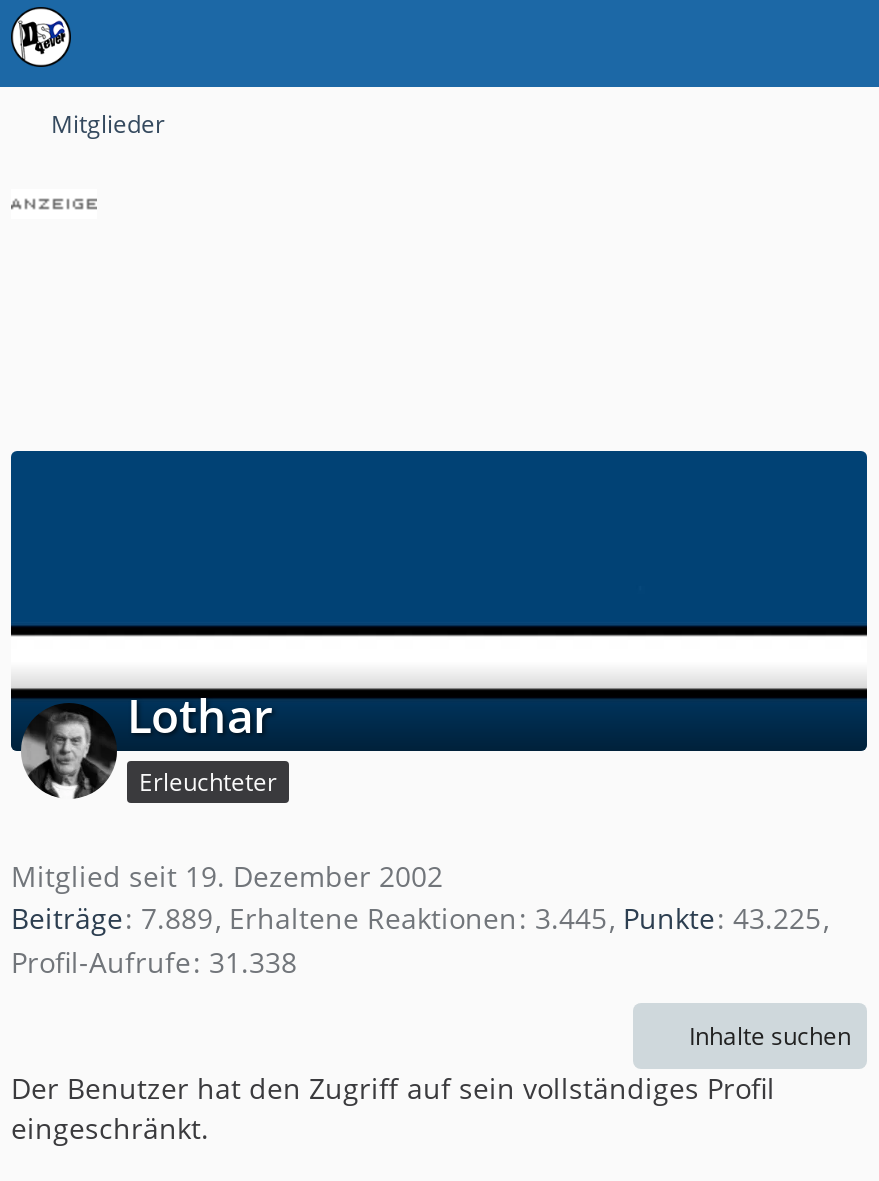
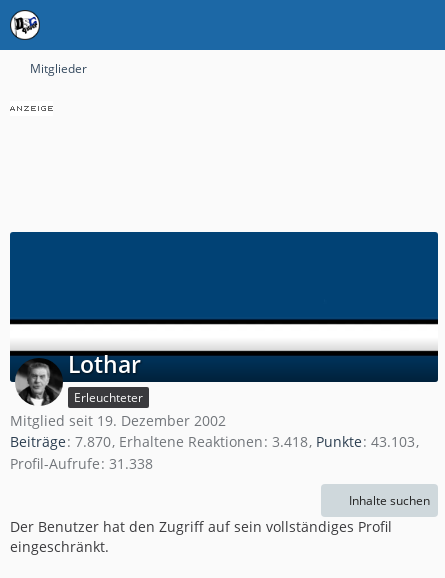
[11,899,821,937] Beiträge 7.889 Erhaltene Reaktionen 3.445 Punkte 43.225 -> [10,432,415,451] Beiträge 7.870 Erhaltene Reaktionen 3.418 Punkte 43.103

